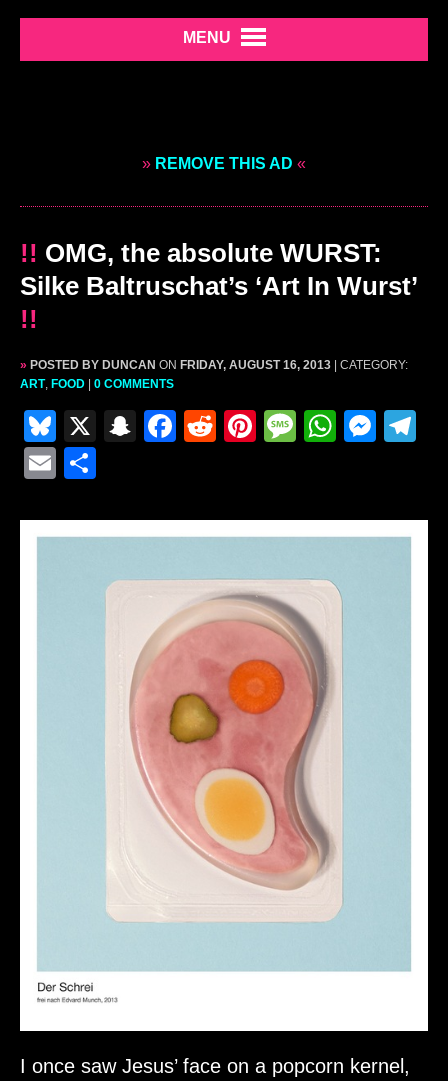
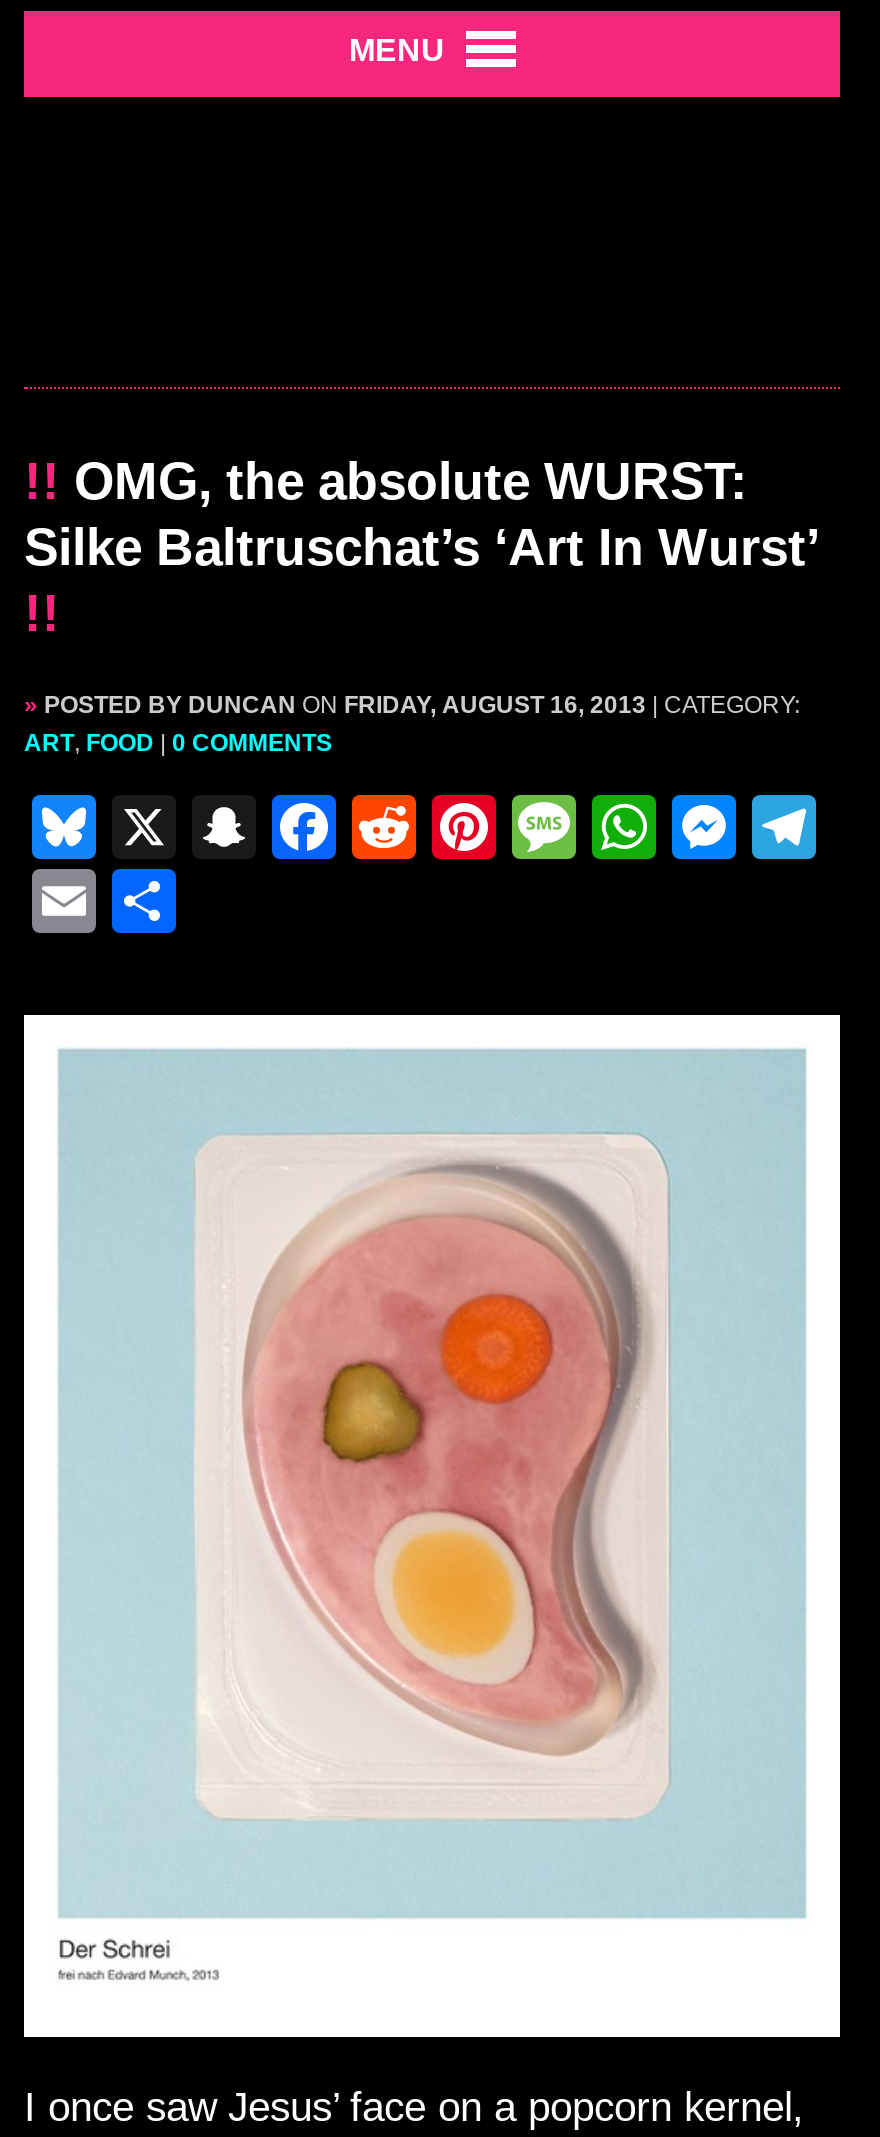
[142,155,306,172] » REMOVE THIS AD « -> none

